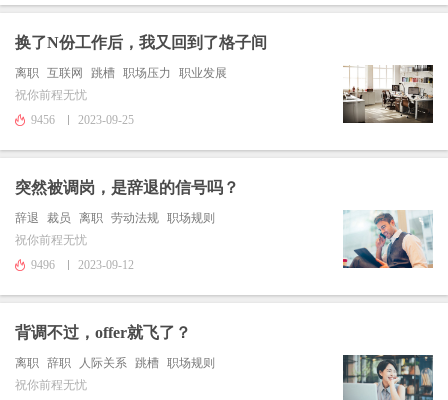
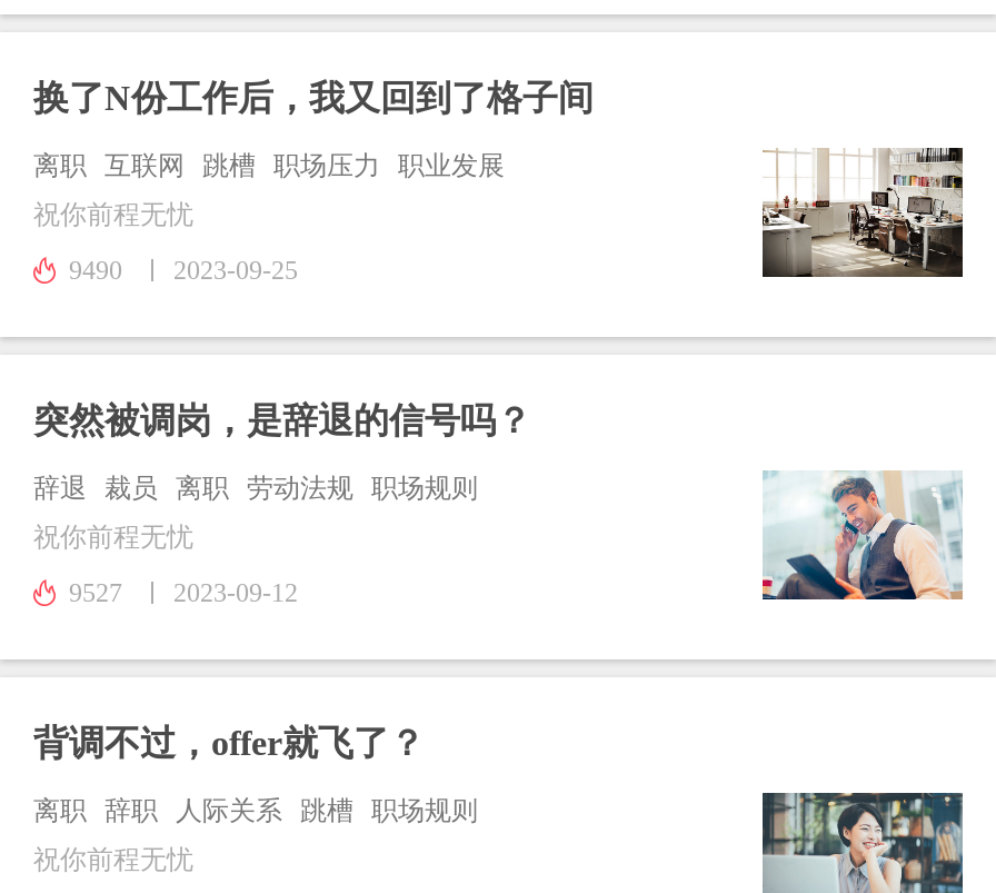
[31,113,134,127] 9456 2023-09-25 -> [69,255,298,286] 9490 2023-09-25
[31,258,134,272] 9496 2023-09-12 -> [69,577,298,608] 9527 2023-09-12

